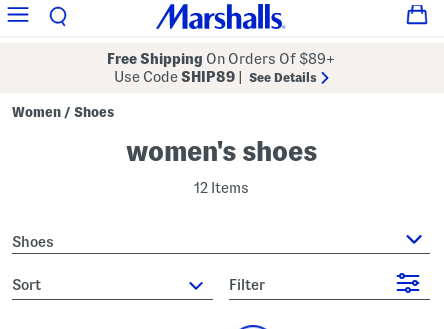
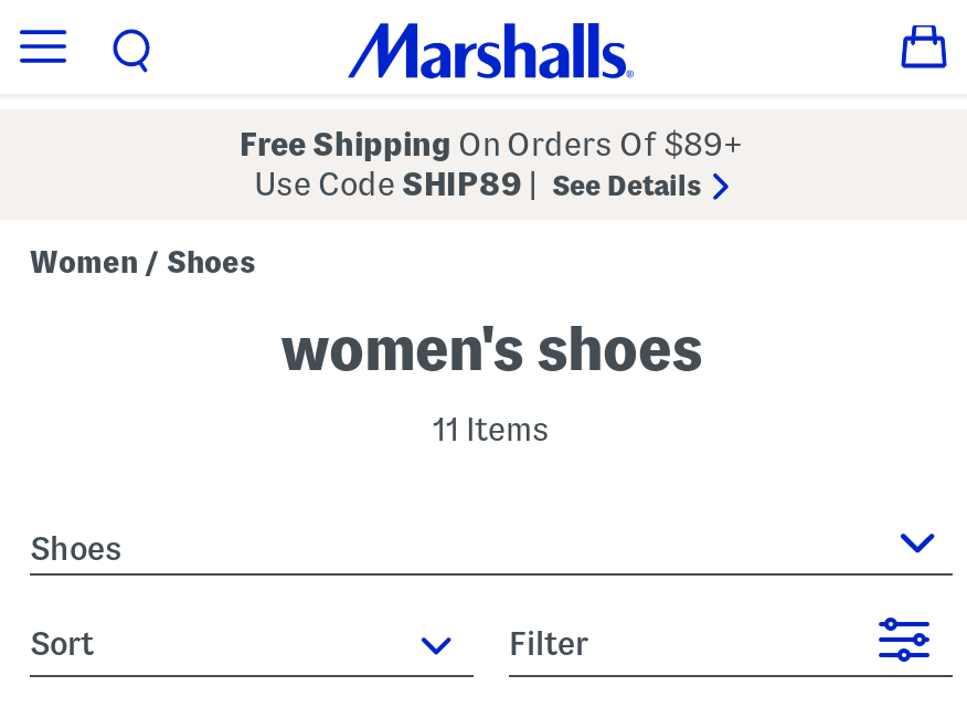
[193,180,248,196] 12 Items -> [433,412,550,447] 11 Items

